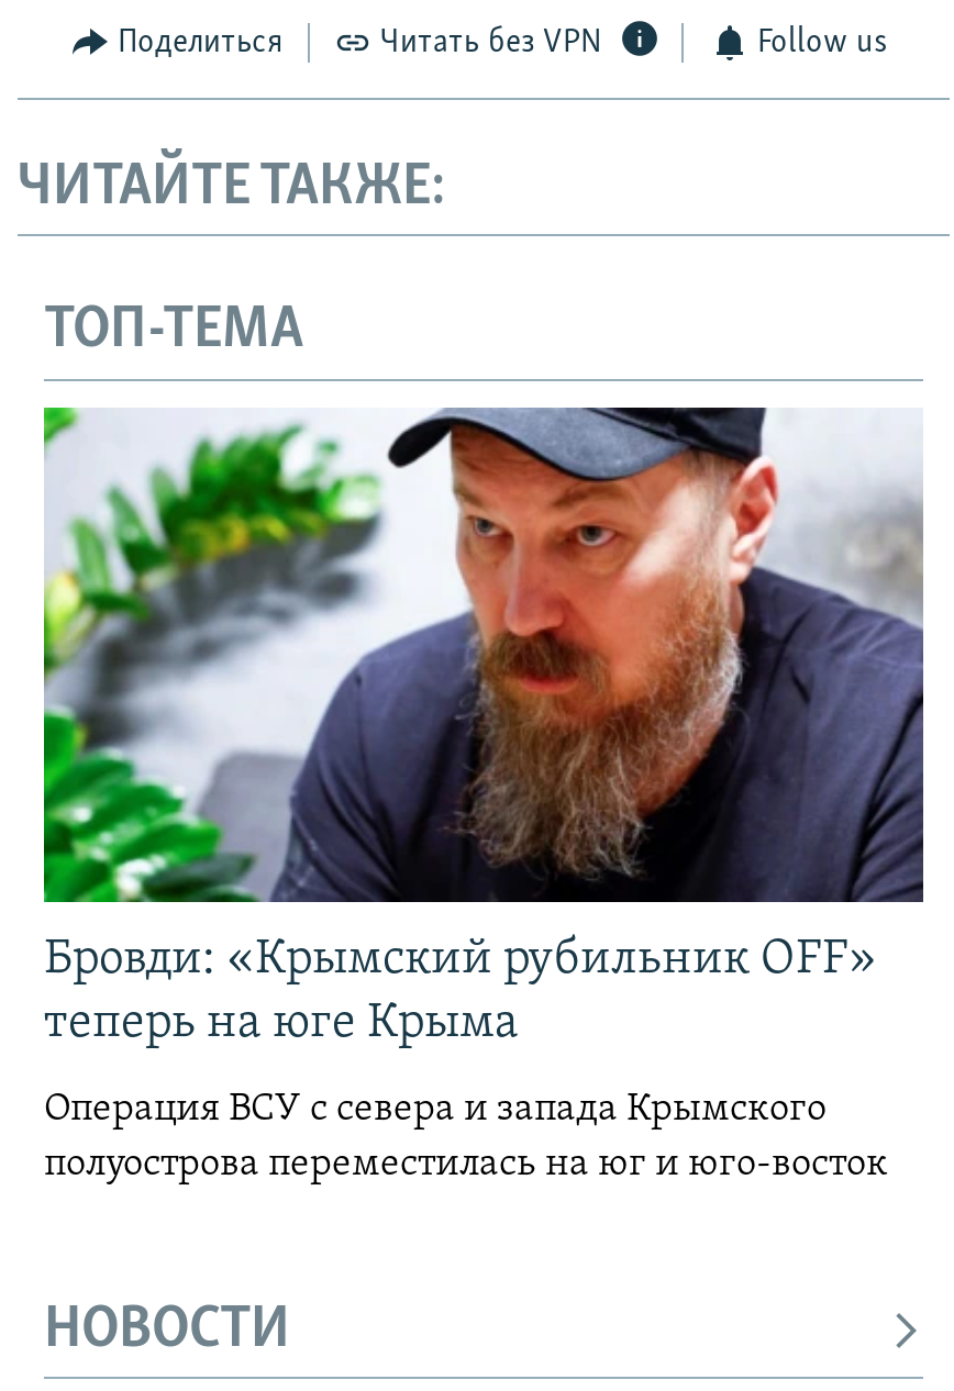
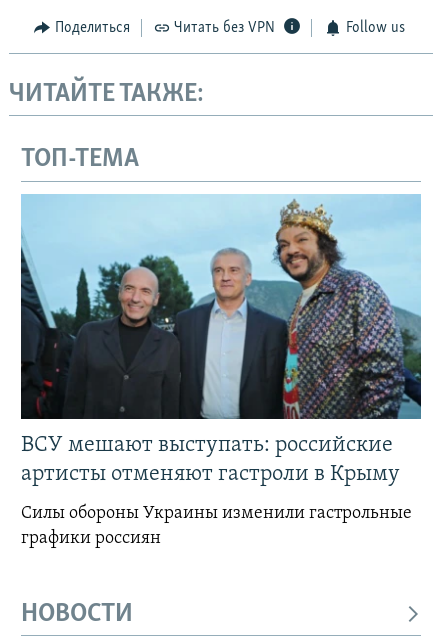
[42,405,925,1049] [image] | Бровди: «Крымский рубильник OFF» | теперь на юге Крыма -> [20,194,422,486] [image] | ВСУ мешают выступать: российские | артисты отменяют гастроли в Крыму
[44,1089,888,1185] Операция ВСУ с севера и запада Крымского | полуострова переместилась на юг и юго-восток -> [21,504,412,548] Силы обороны Украины изменили гастрольные | графики россиян

